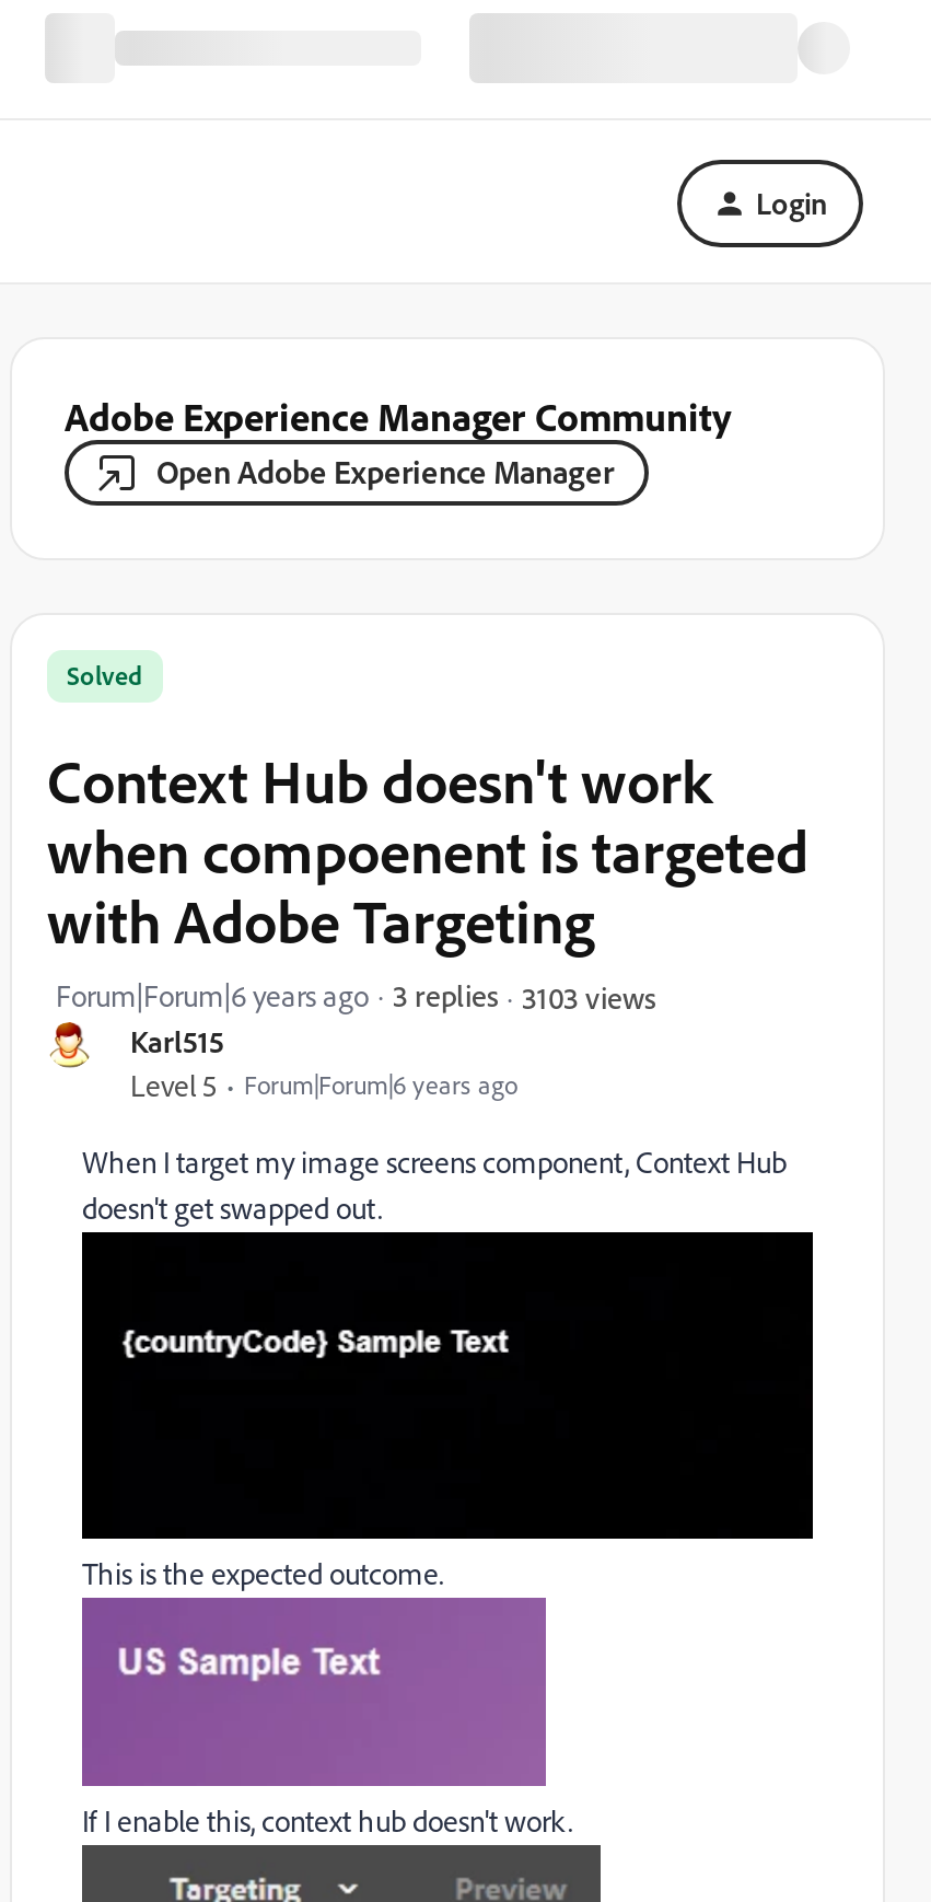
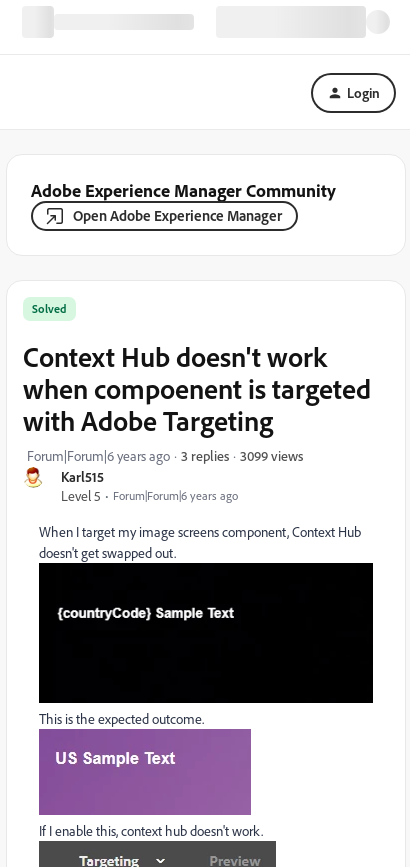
[522,977,655,1014] 3103 views -> [240,446,303,463] 3099 views

